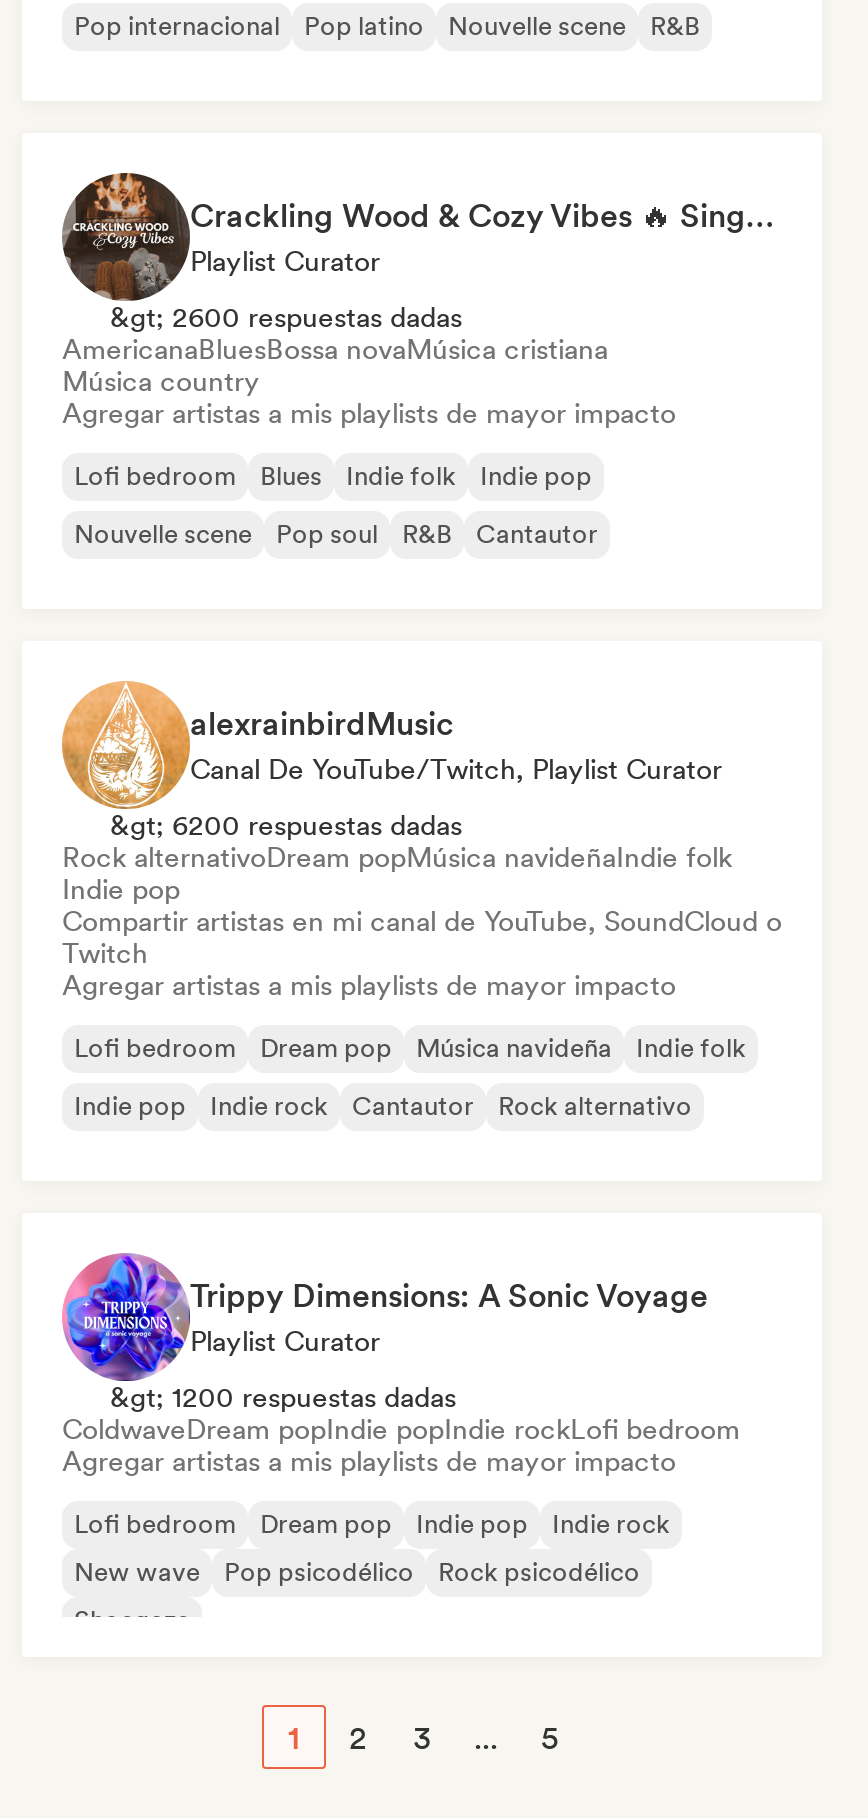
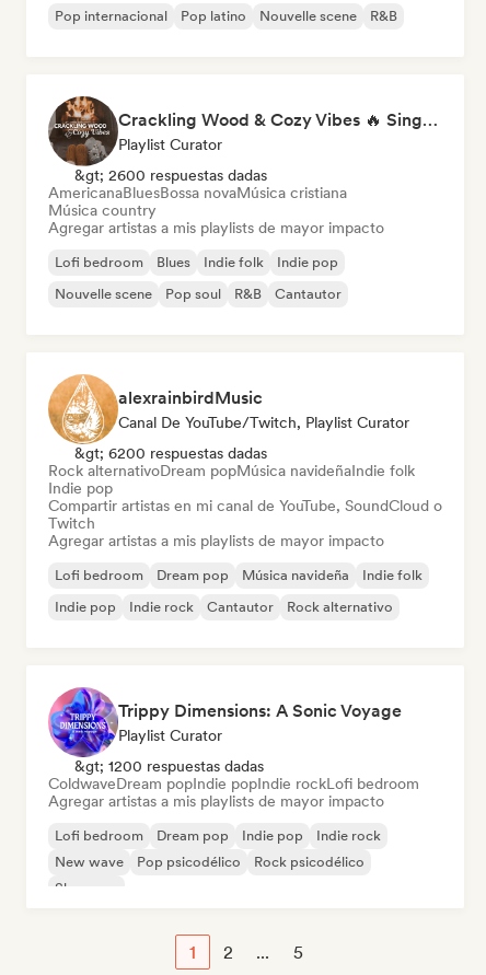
[413,1718,431,1756] 3 -> none

